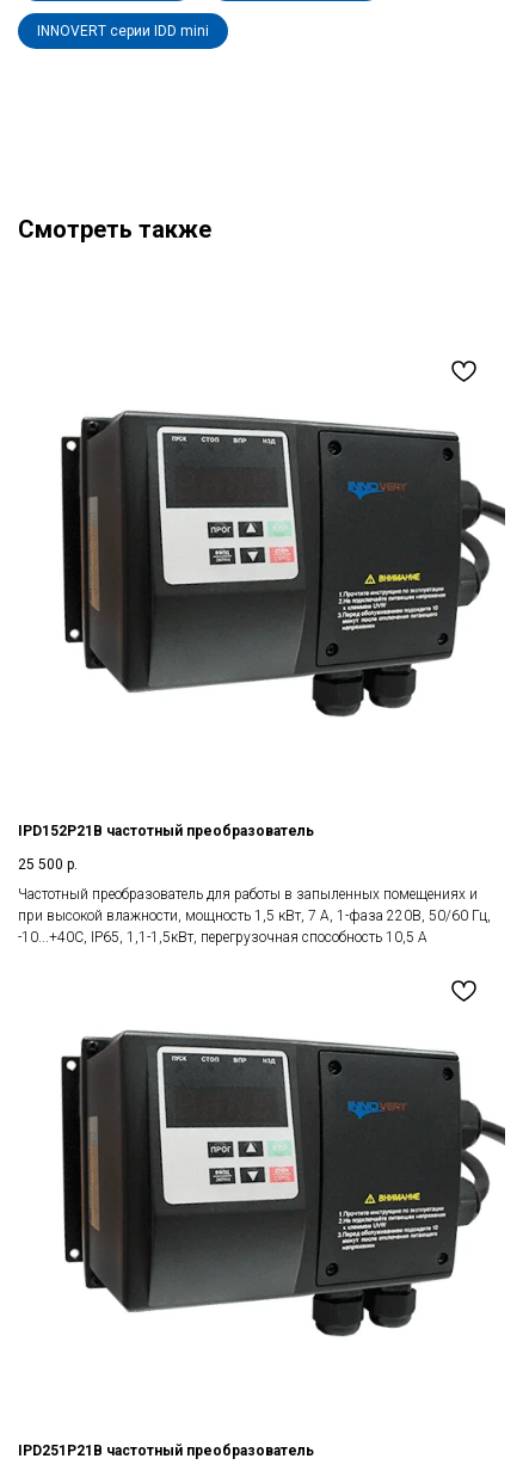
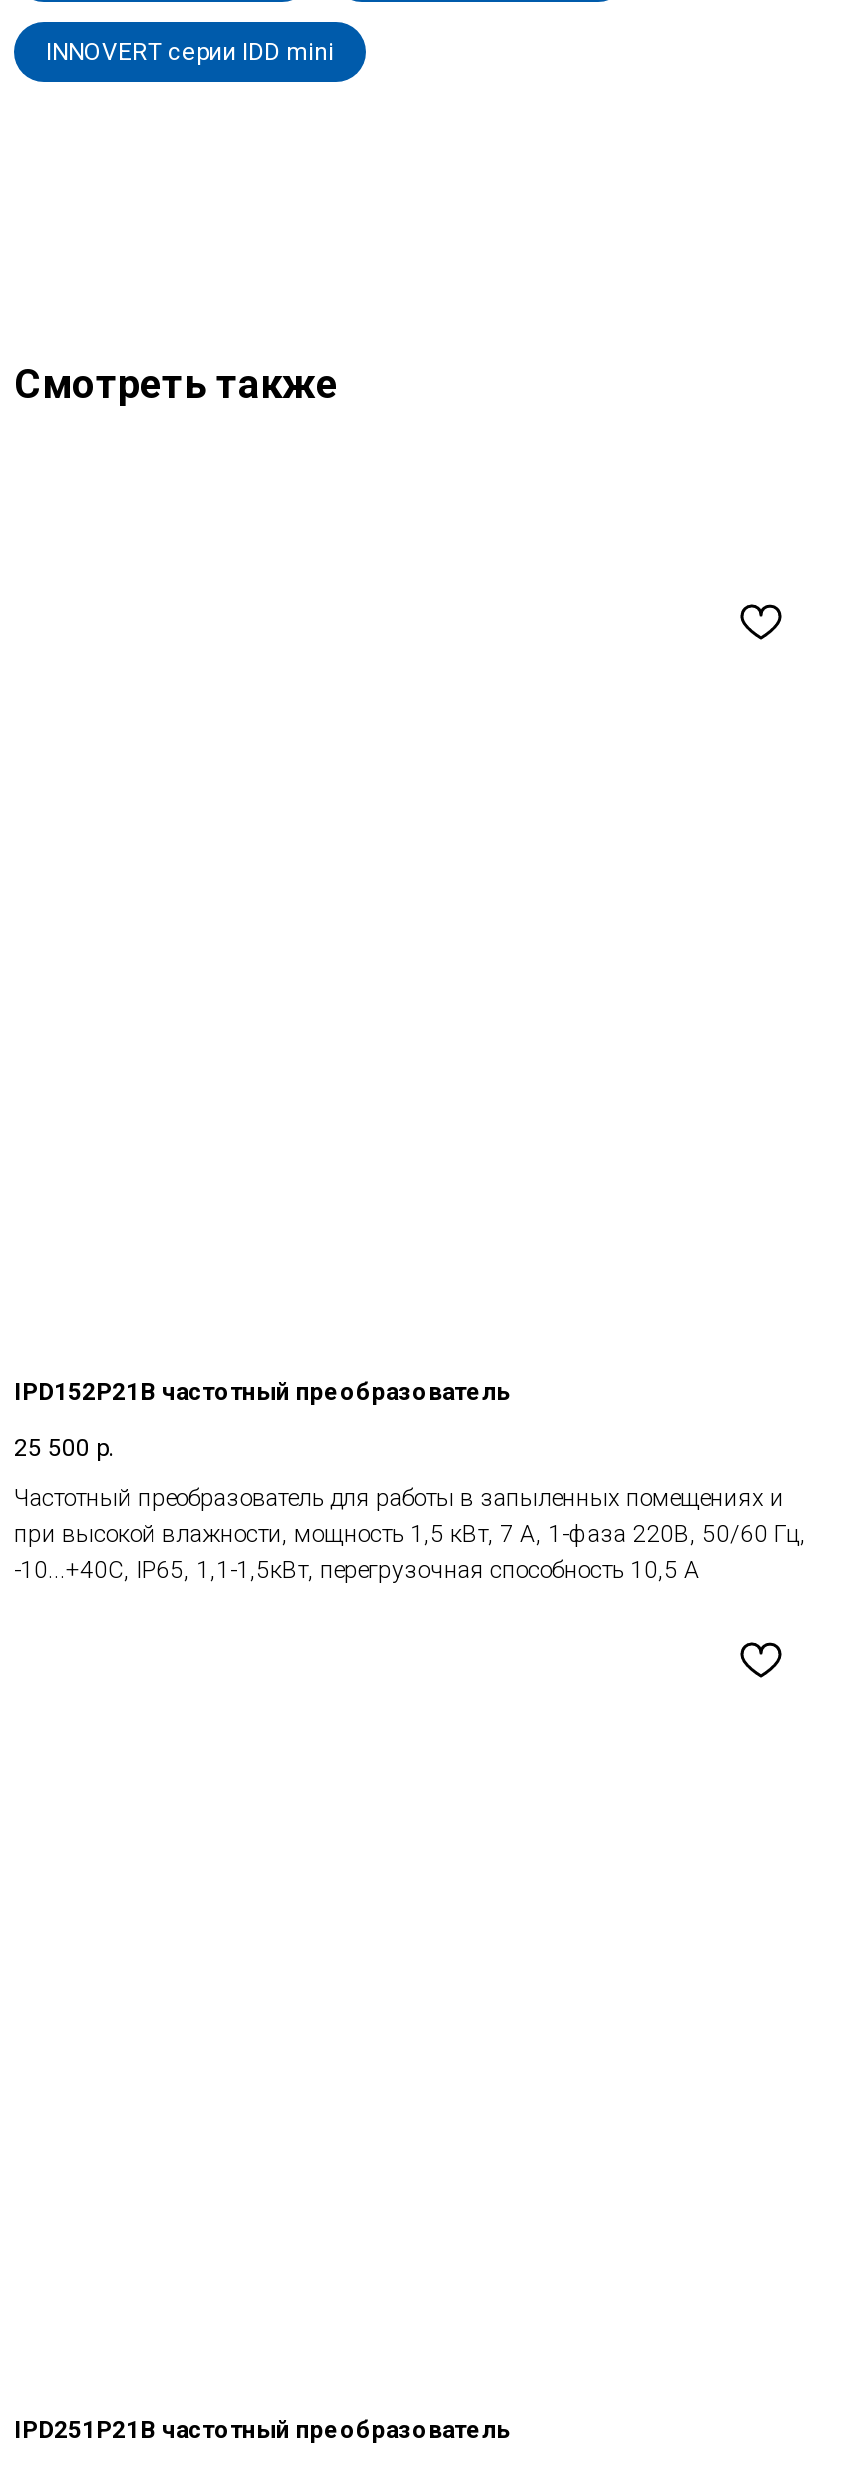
[60,410,506,718] [image] -> none
[60,1029,506,1337] [image] -> none

